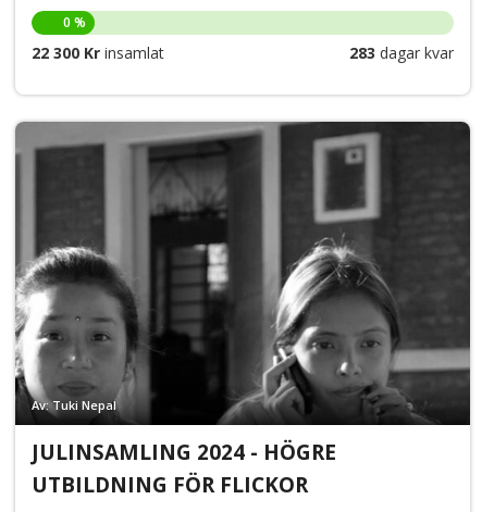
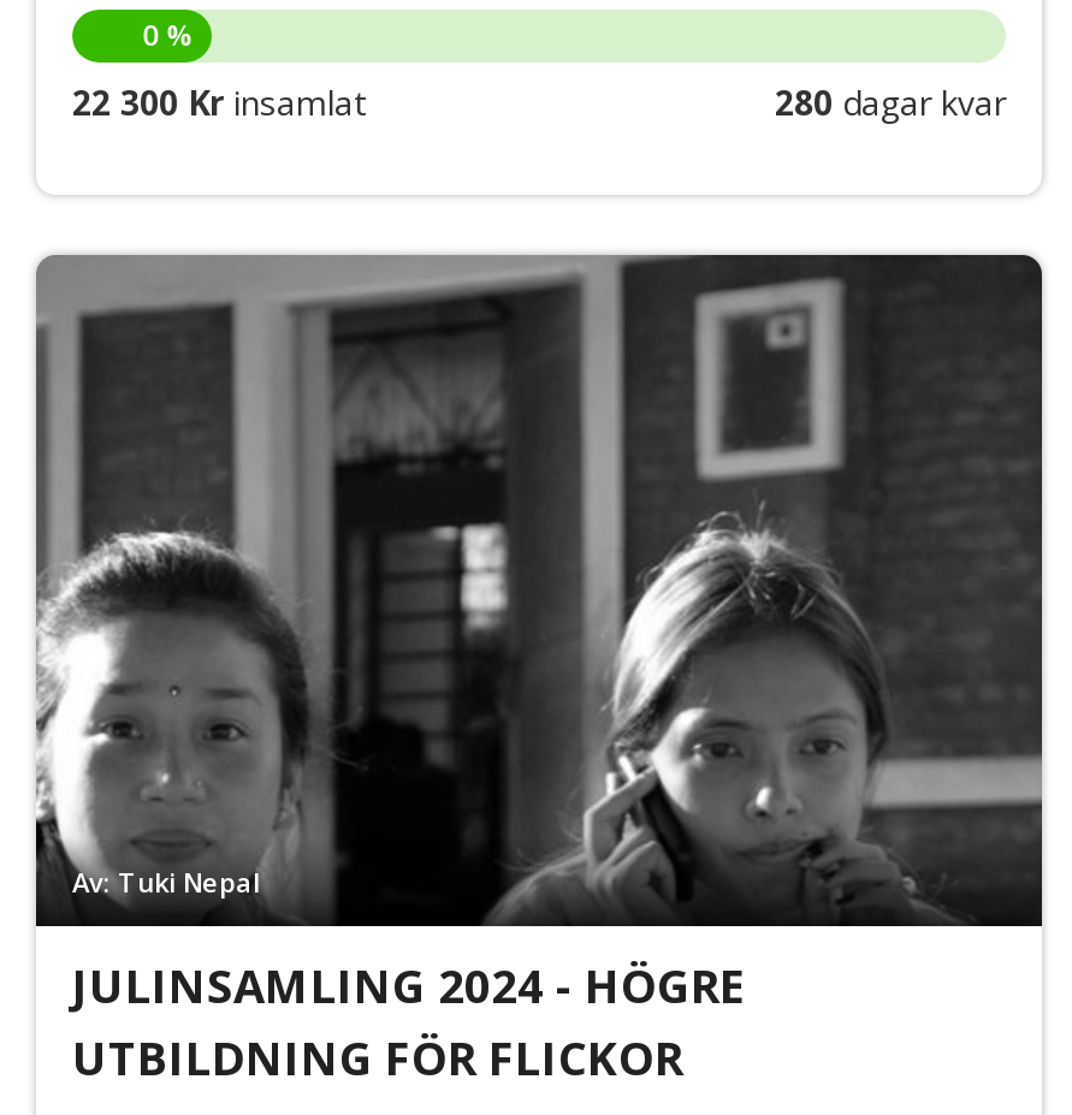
[349,42,454,63] 283 dagar kvar -> [775,79,1006,125] 280 dagar kvar

